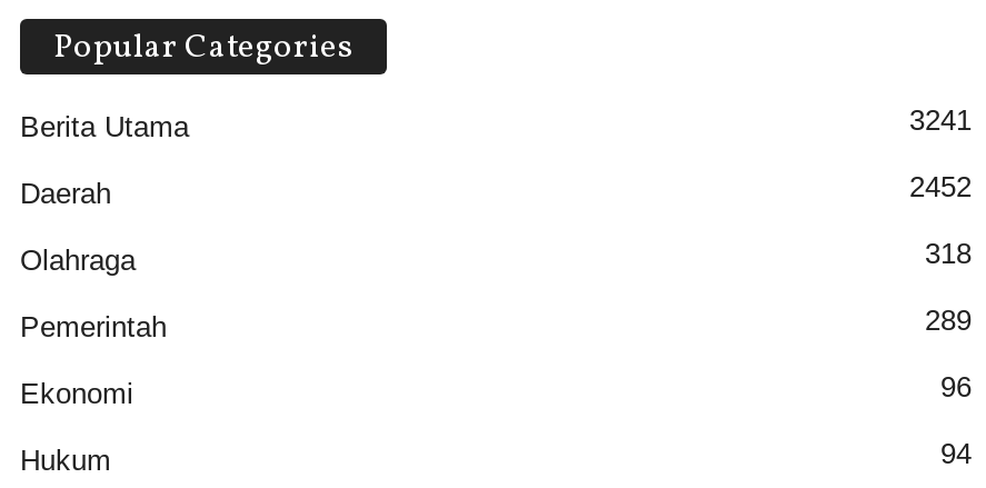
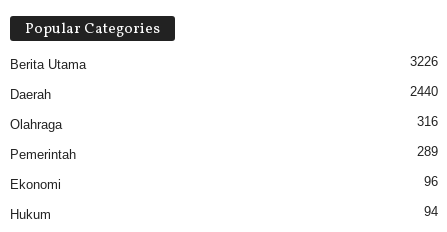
[909,104,972,137] 3241 -> [410,54,438,69] 3226
[909,170,972,204] 2452 -> [410,84,438,99] 2440
[925,237,972,270] 318 -> [417,114,438,129] 316

